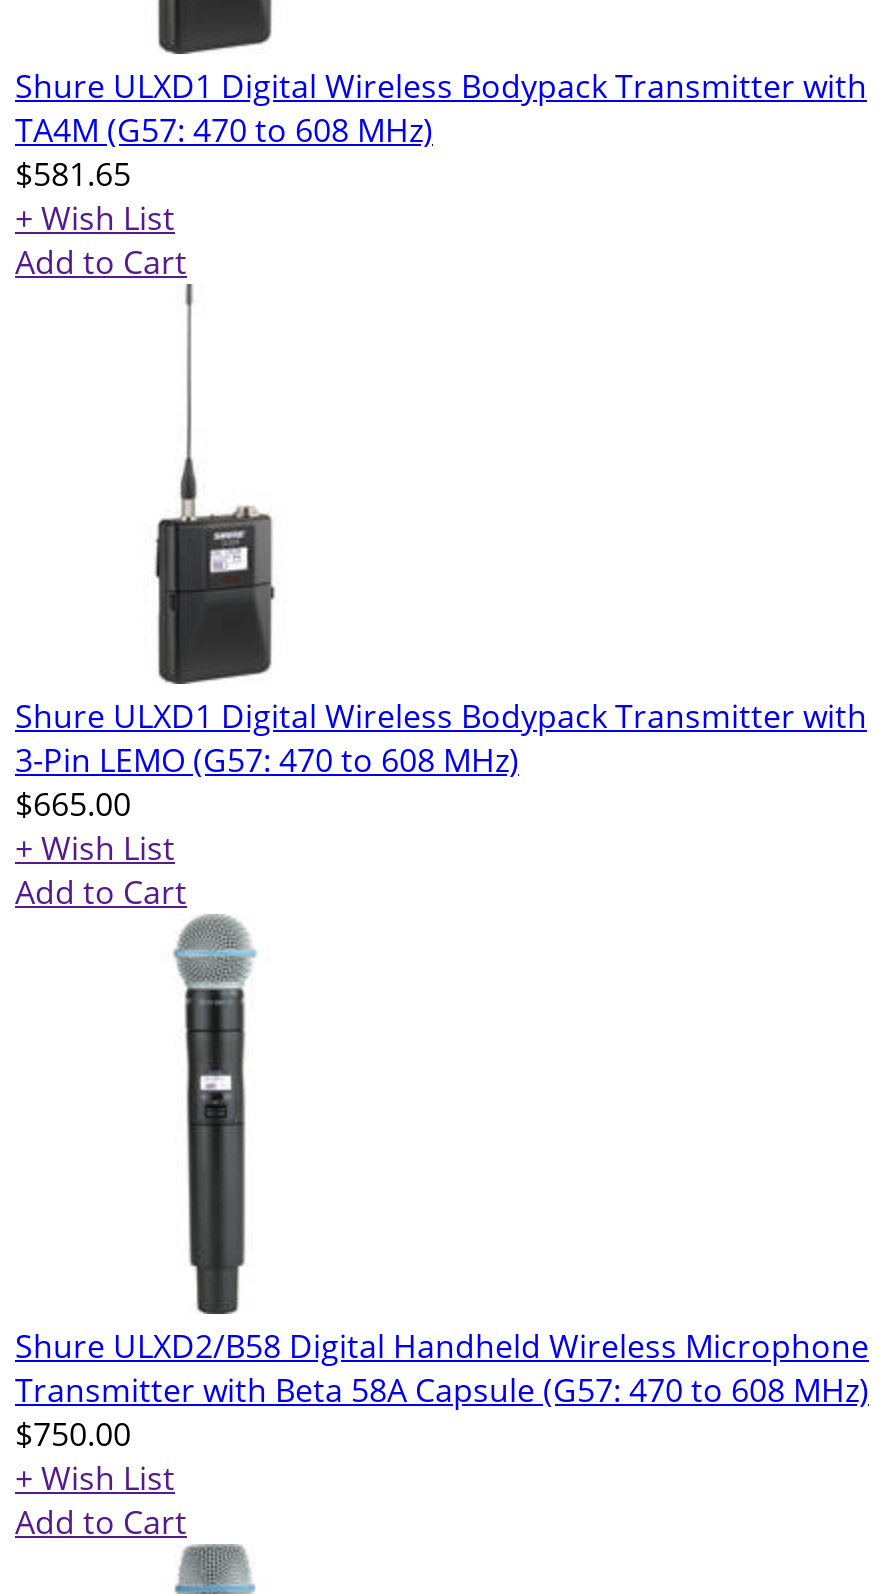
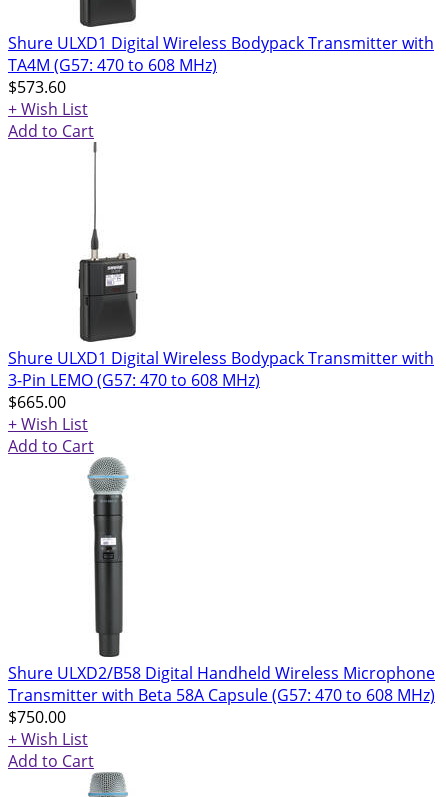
[15,152,131,196] $581.65 -> [8,76,66,98] $573.60

